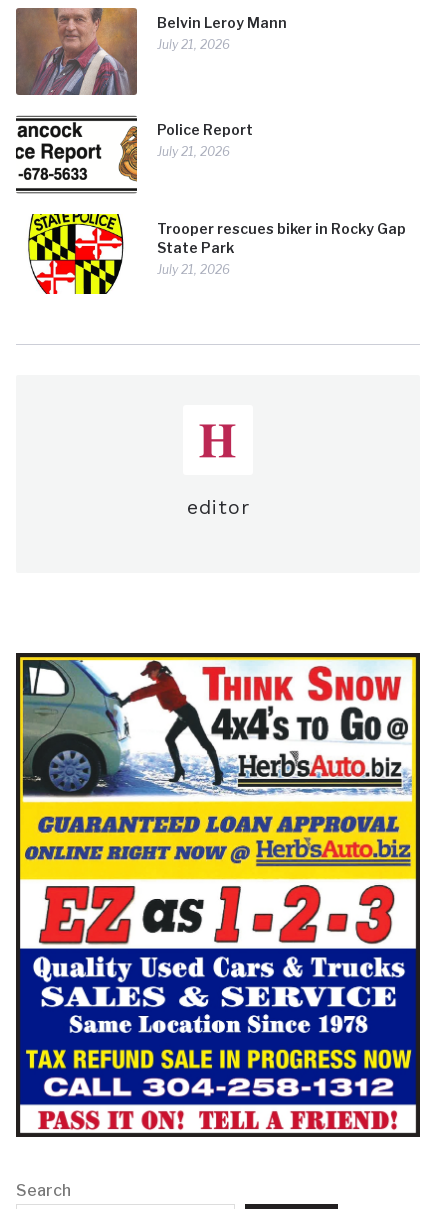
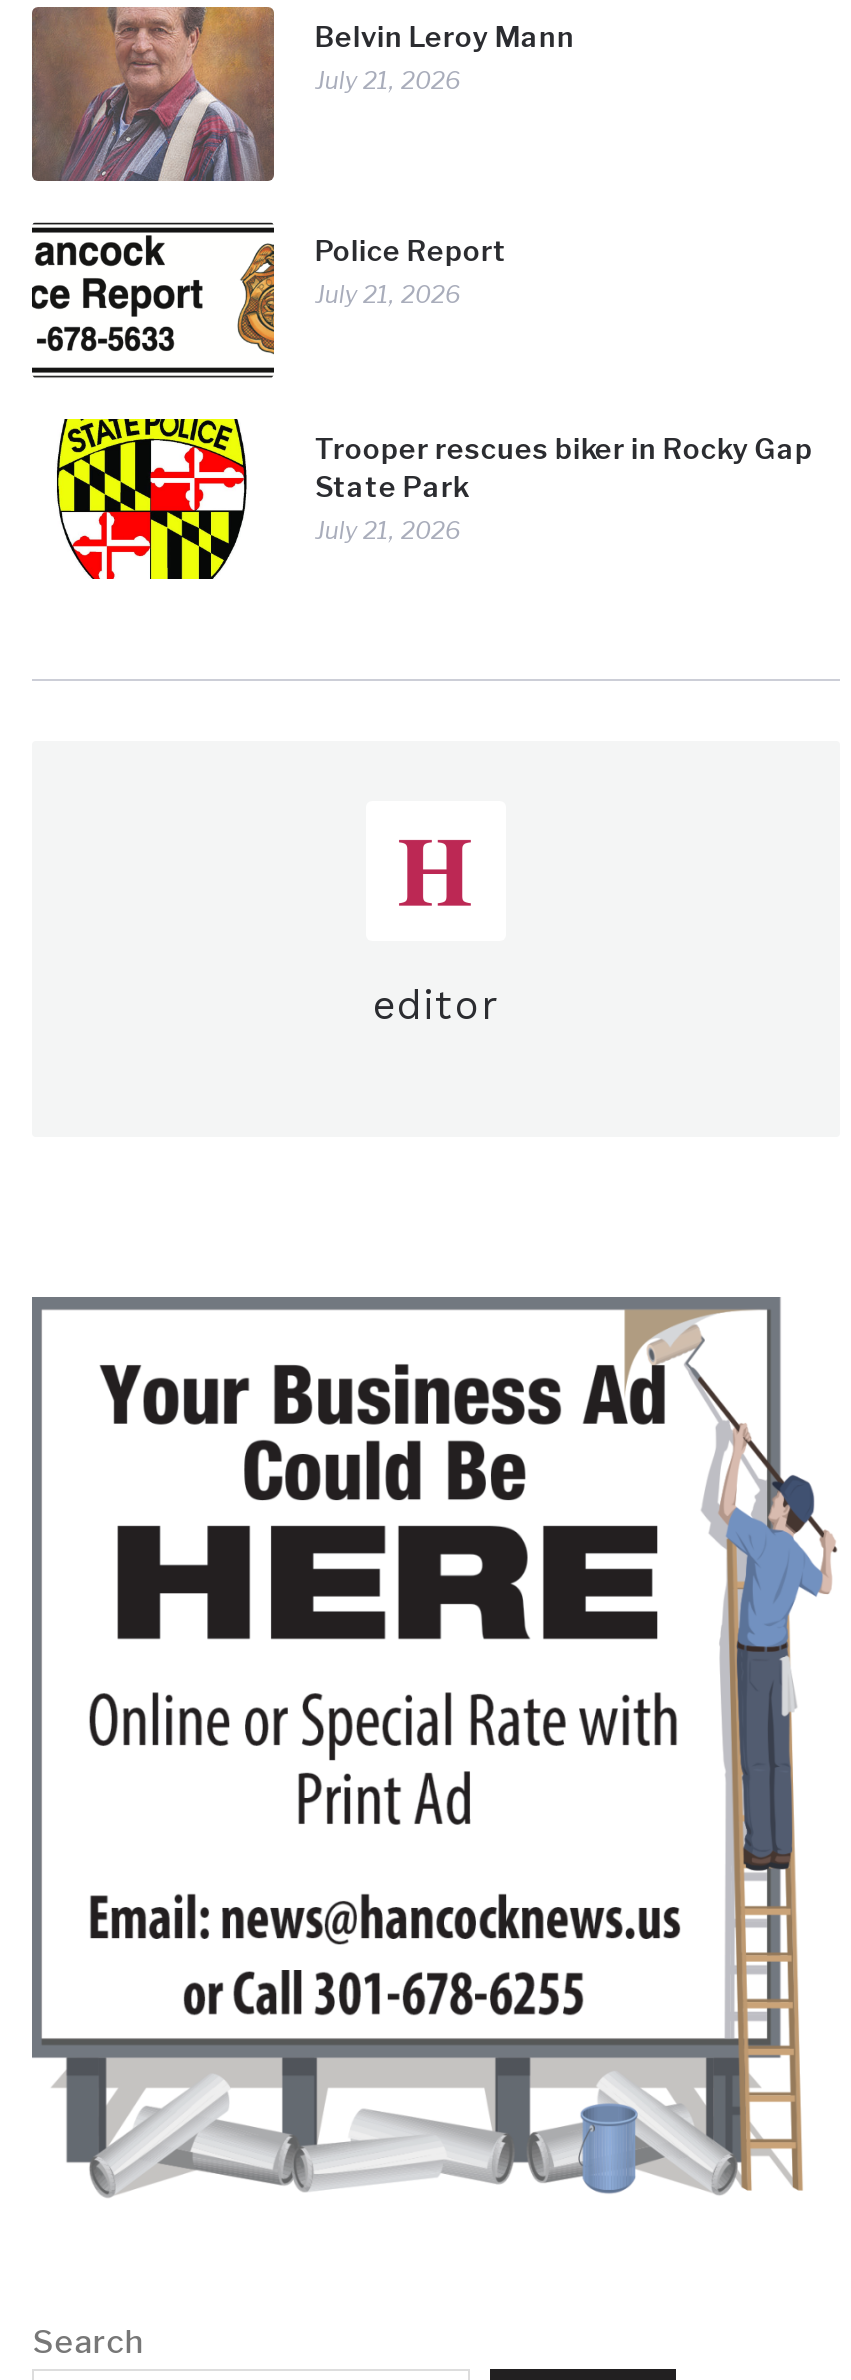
[15,652,421,1138] [image] -> [30,1297,840,2235] [image]

